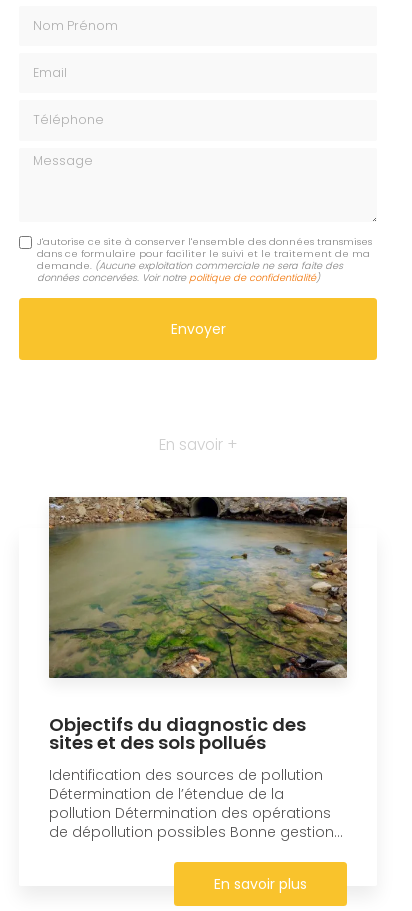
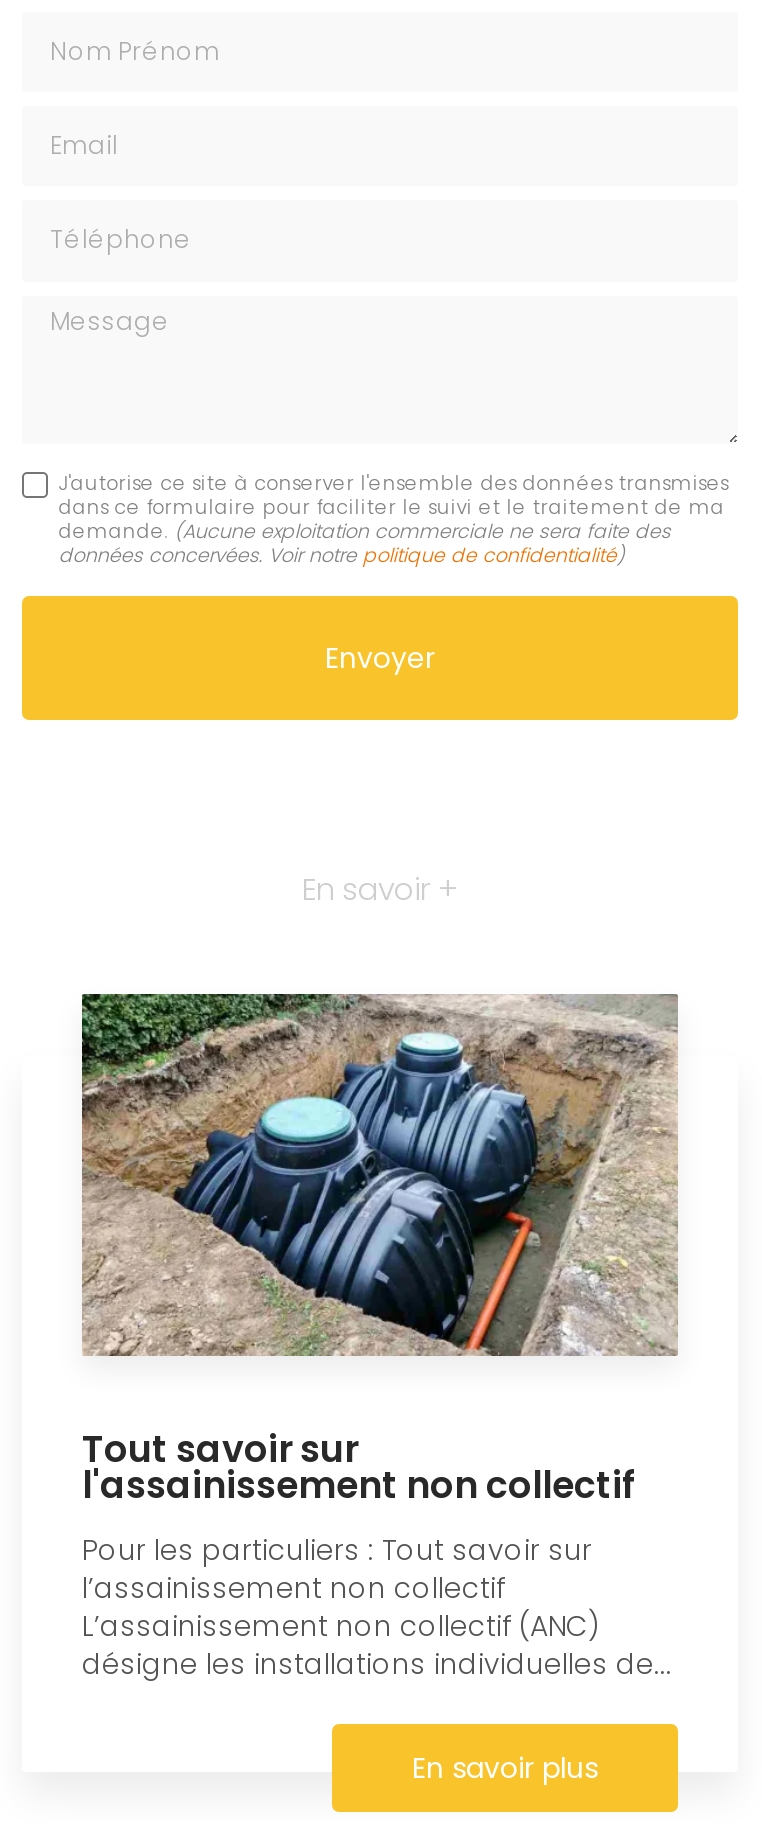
[48,496,348,842] [image] | Objectifs du diagnostic des | sites et des sols pollués | Identification des sources de pollution | Détermination de l’étendue de la | pollution Détermination des opérations | de dépollution possibles Bonne gestion... -> [80,992,678,1683] [image] | Tout savoir sur | l'assainissement non collectif | Pour les particuliers : Tout savoir sur | l’assainissement non collectif | L’assainissement non collectif (ANC) | désigne les installations individuelles de...

